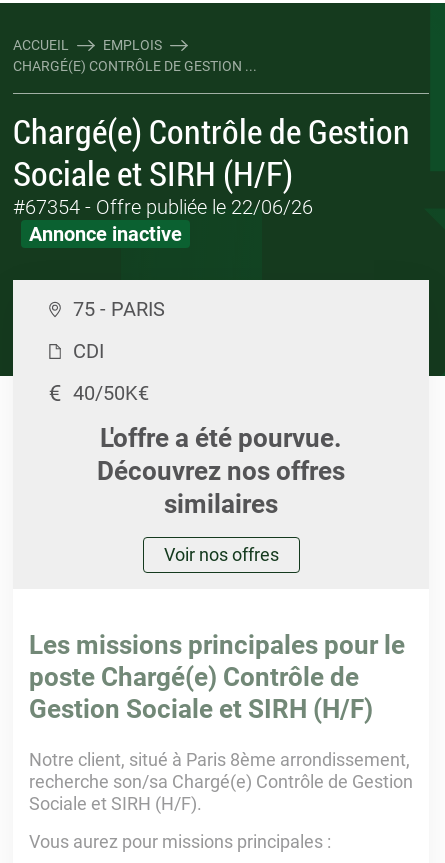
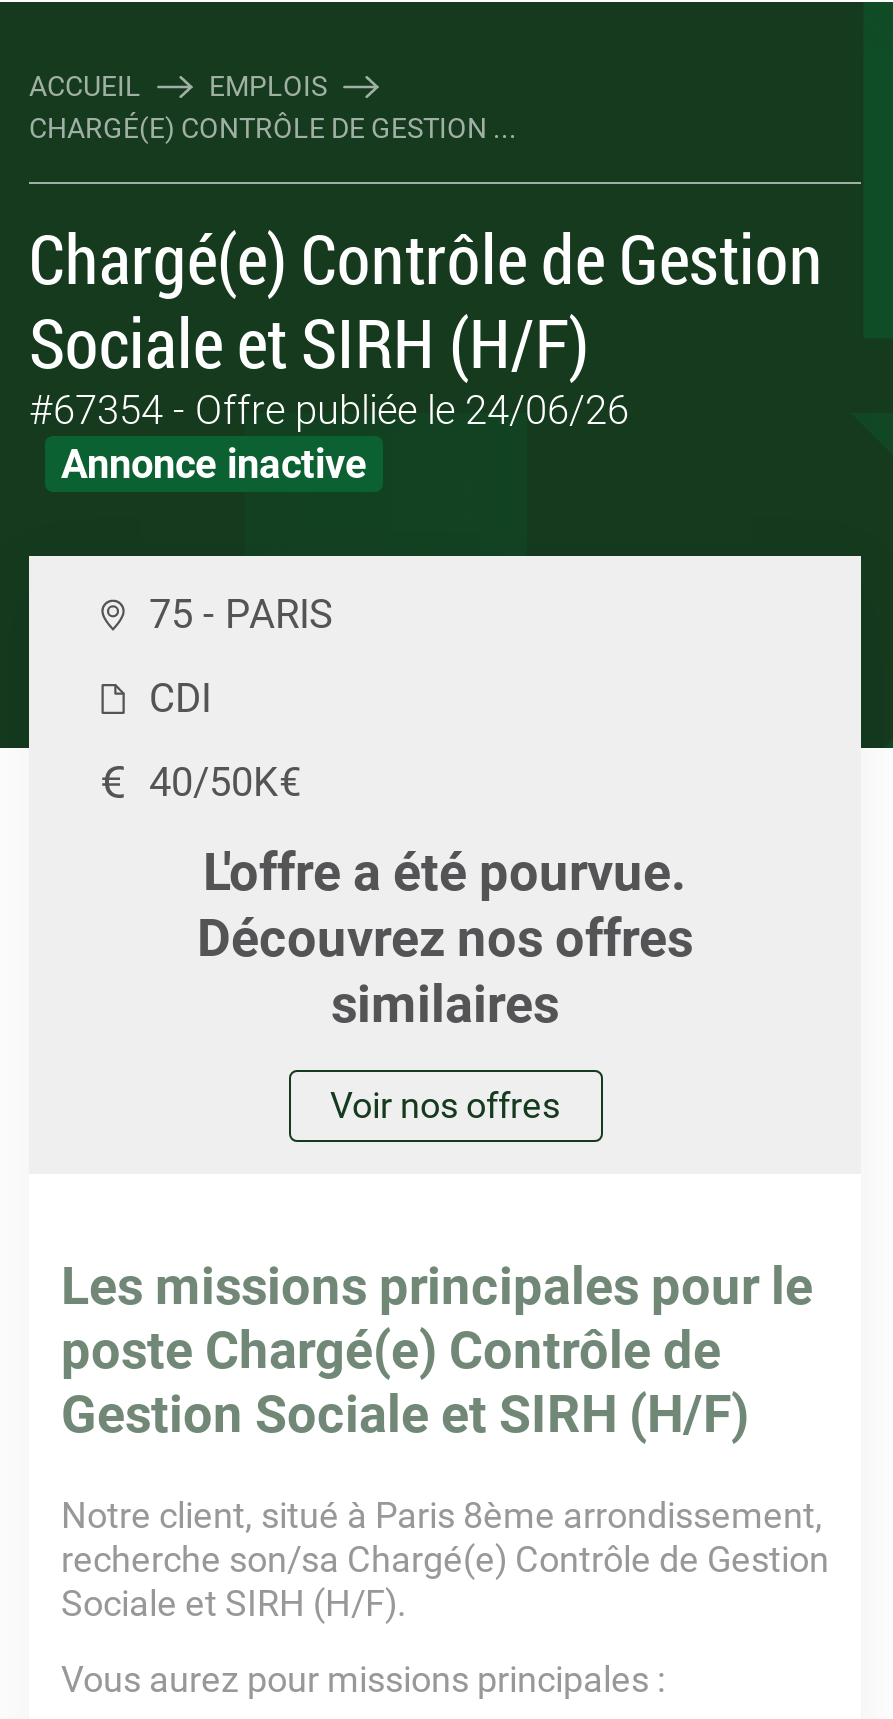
[13,195,313,219] #67354 - Offre publiée le 22/06/26 -> [29,386,629,434] #67354 - Offre publiée le 24/06/26

